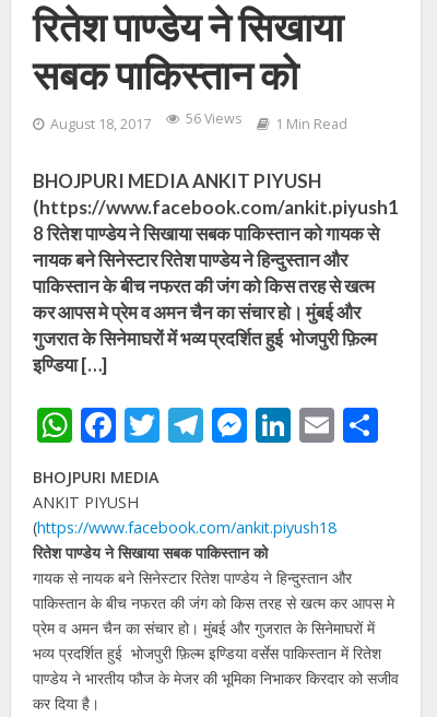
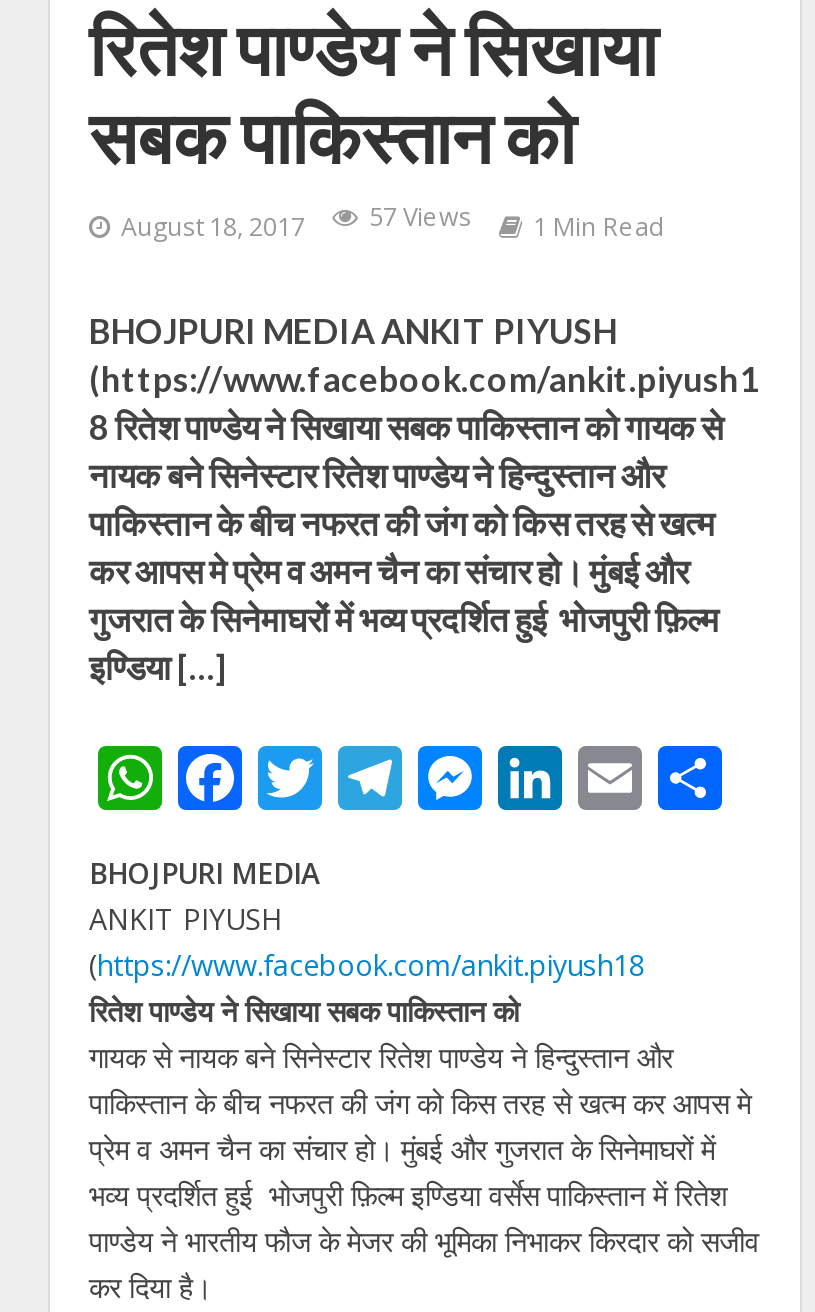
[50,109,347,133] August 18, 2017 56 Views 1 Min Read -> [121,200,665,244] August 18, 2017 57 Views 1 Min Read

